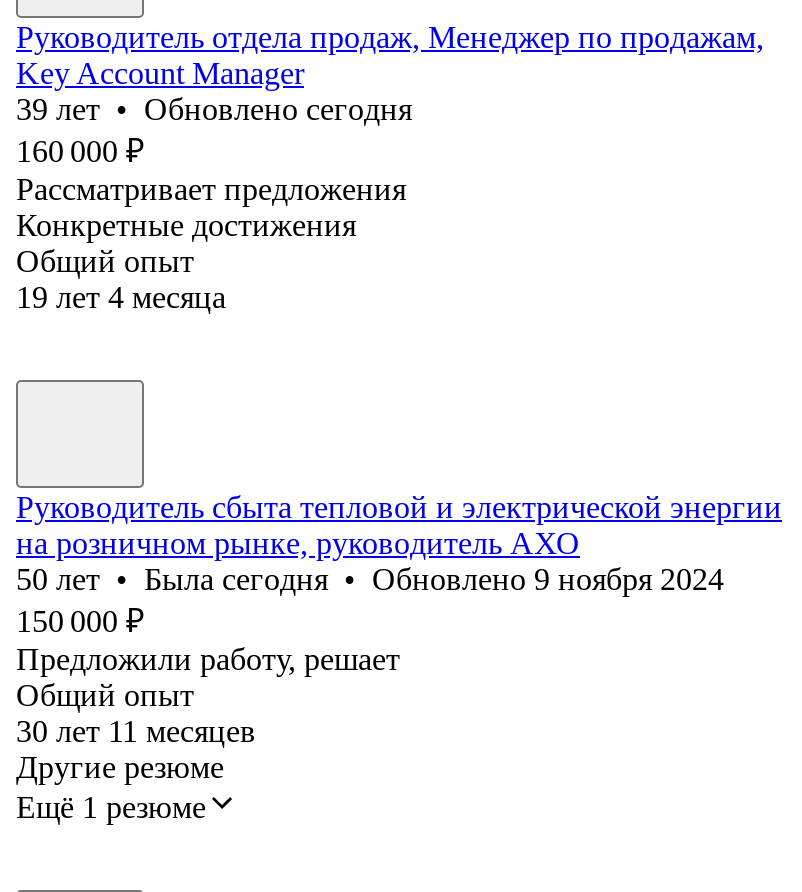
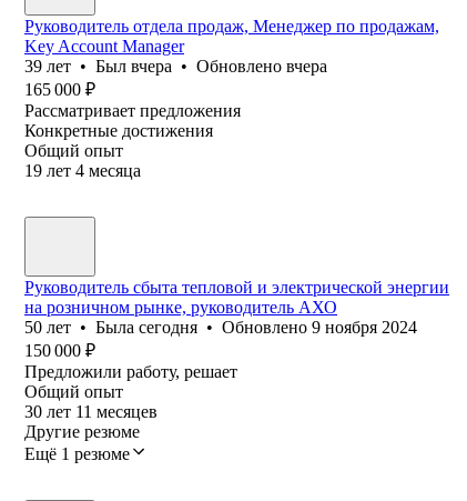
[16,92,412,168] 39 лет • Обновлено сегодня | 160 000 ₽ -> [24,57,327,99] 39 лет • Был вчера • Обновлено вчера | 165 000 ₽

